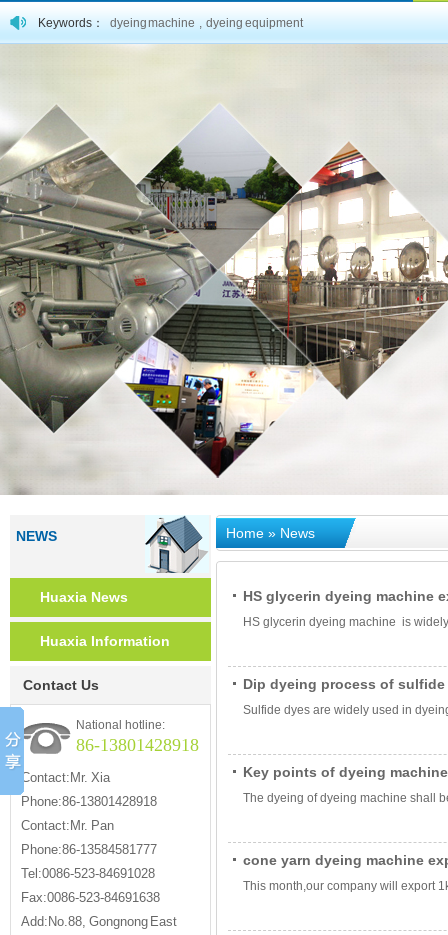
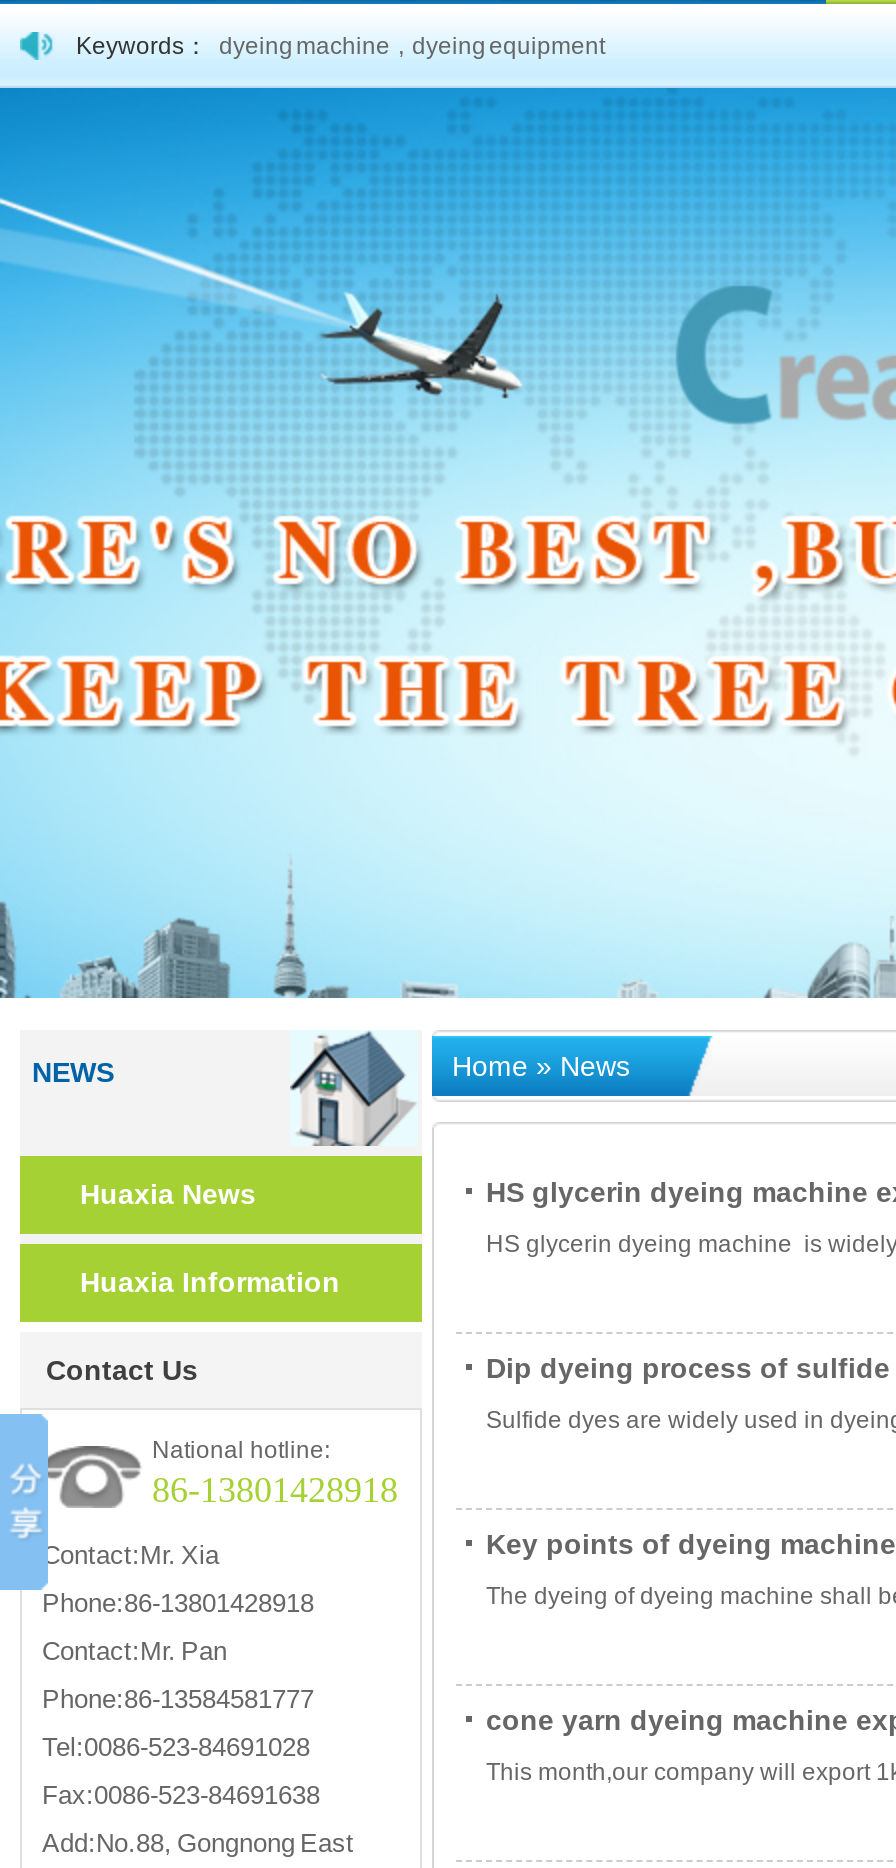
[3,44,445,499] [image] -> [6,86,890,1000] [image]

